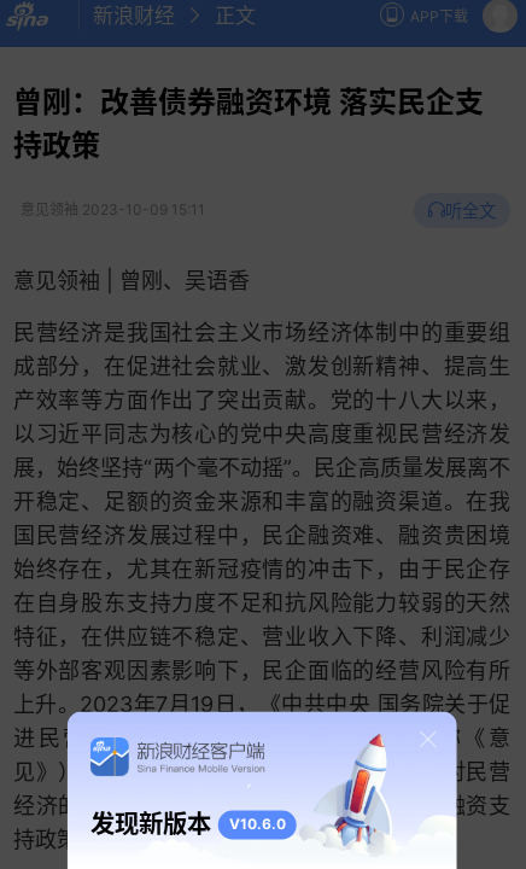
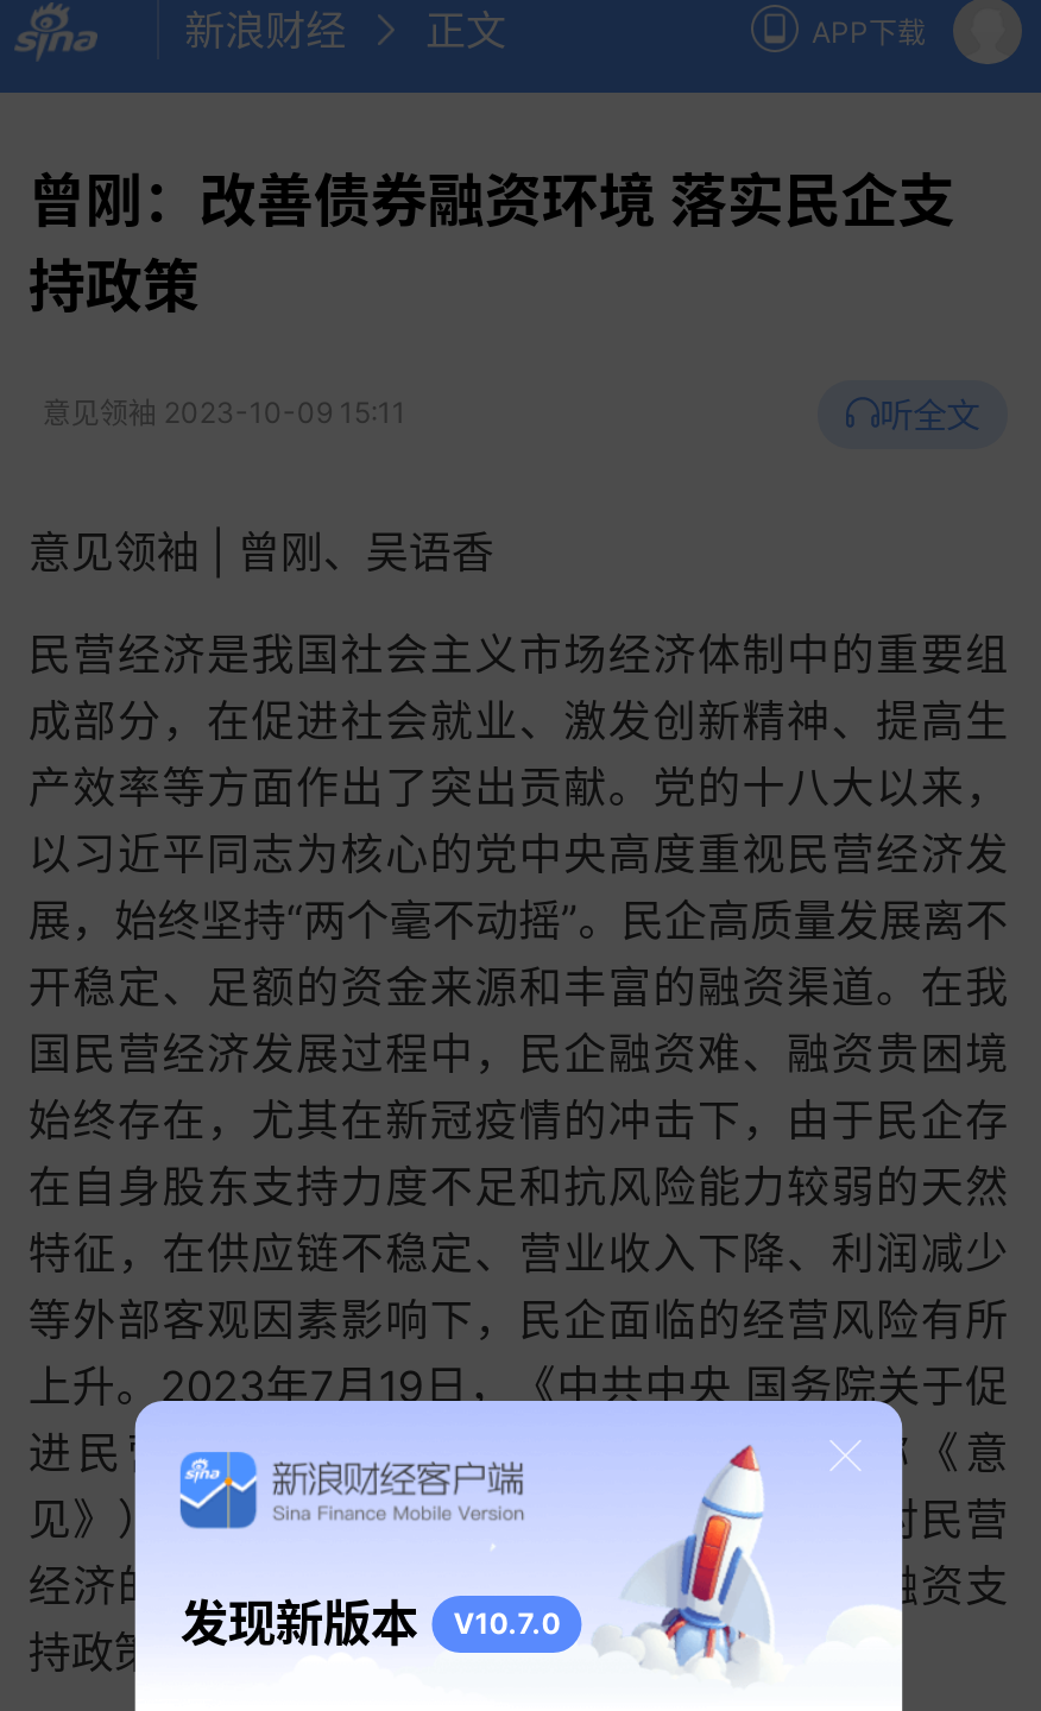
[90,809,286,839] 发现新版本 V10.6.0 -> [180,1592,560,1652] 发现新版本 V10.7.0

